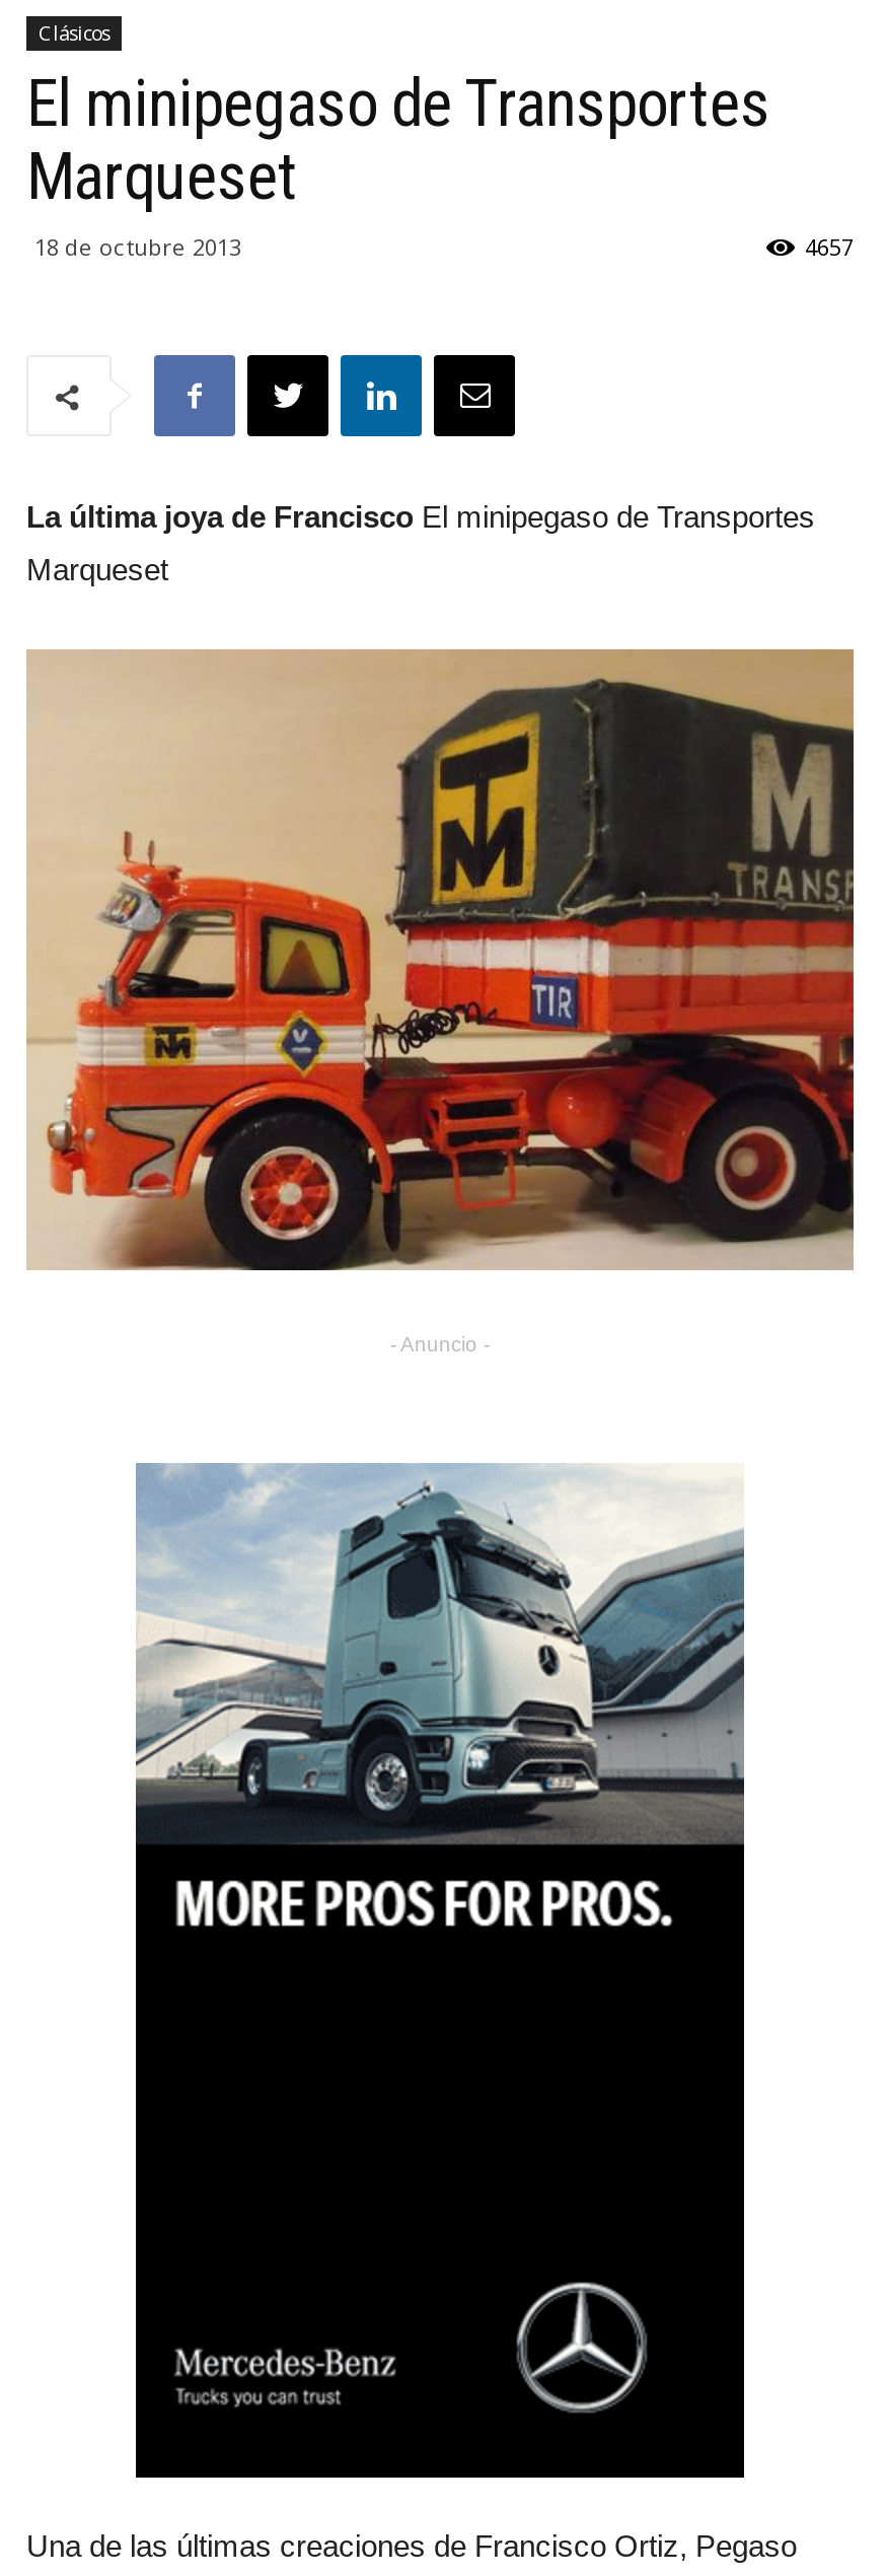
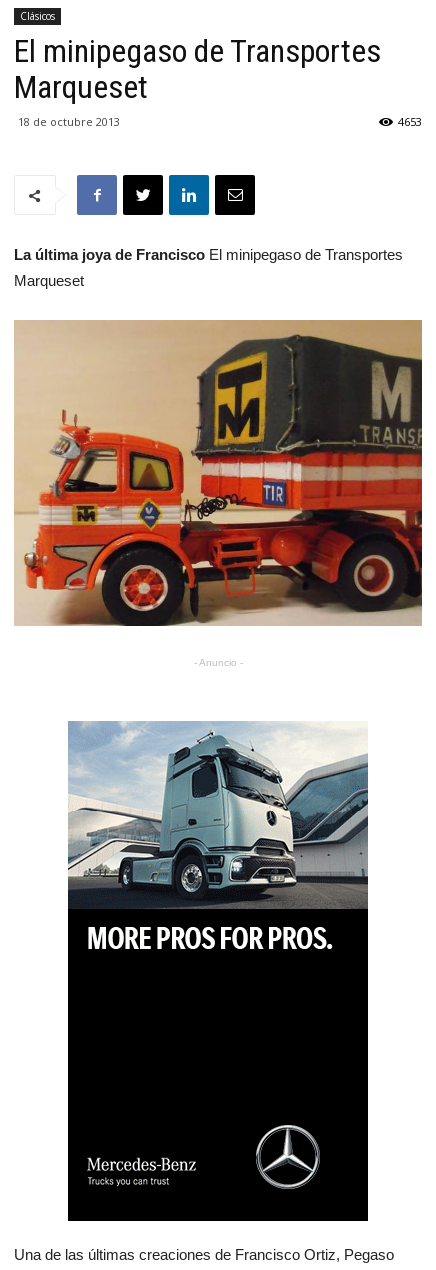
[805,232,854,262] 4657 -> [398,114,422,129] 4653

